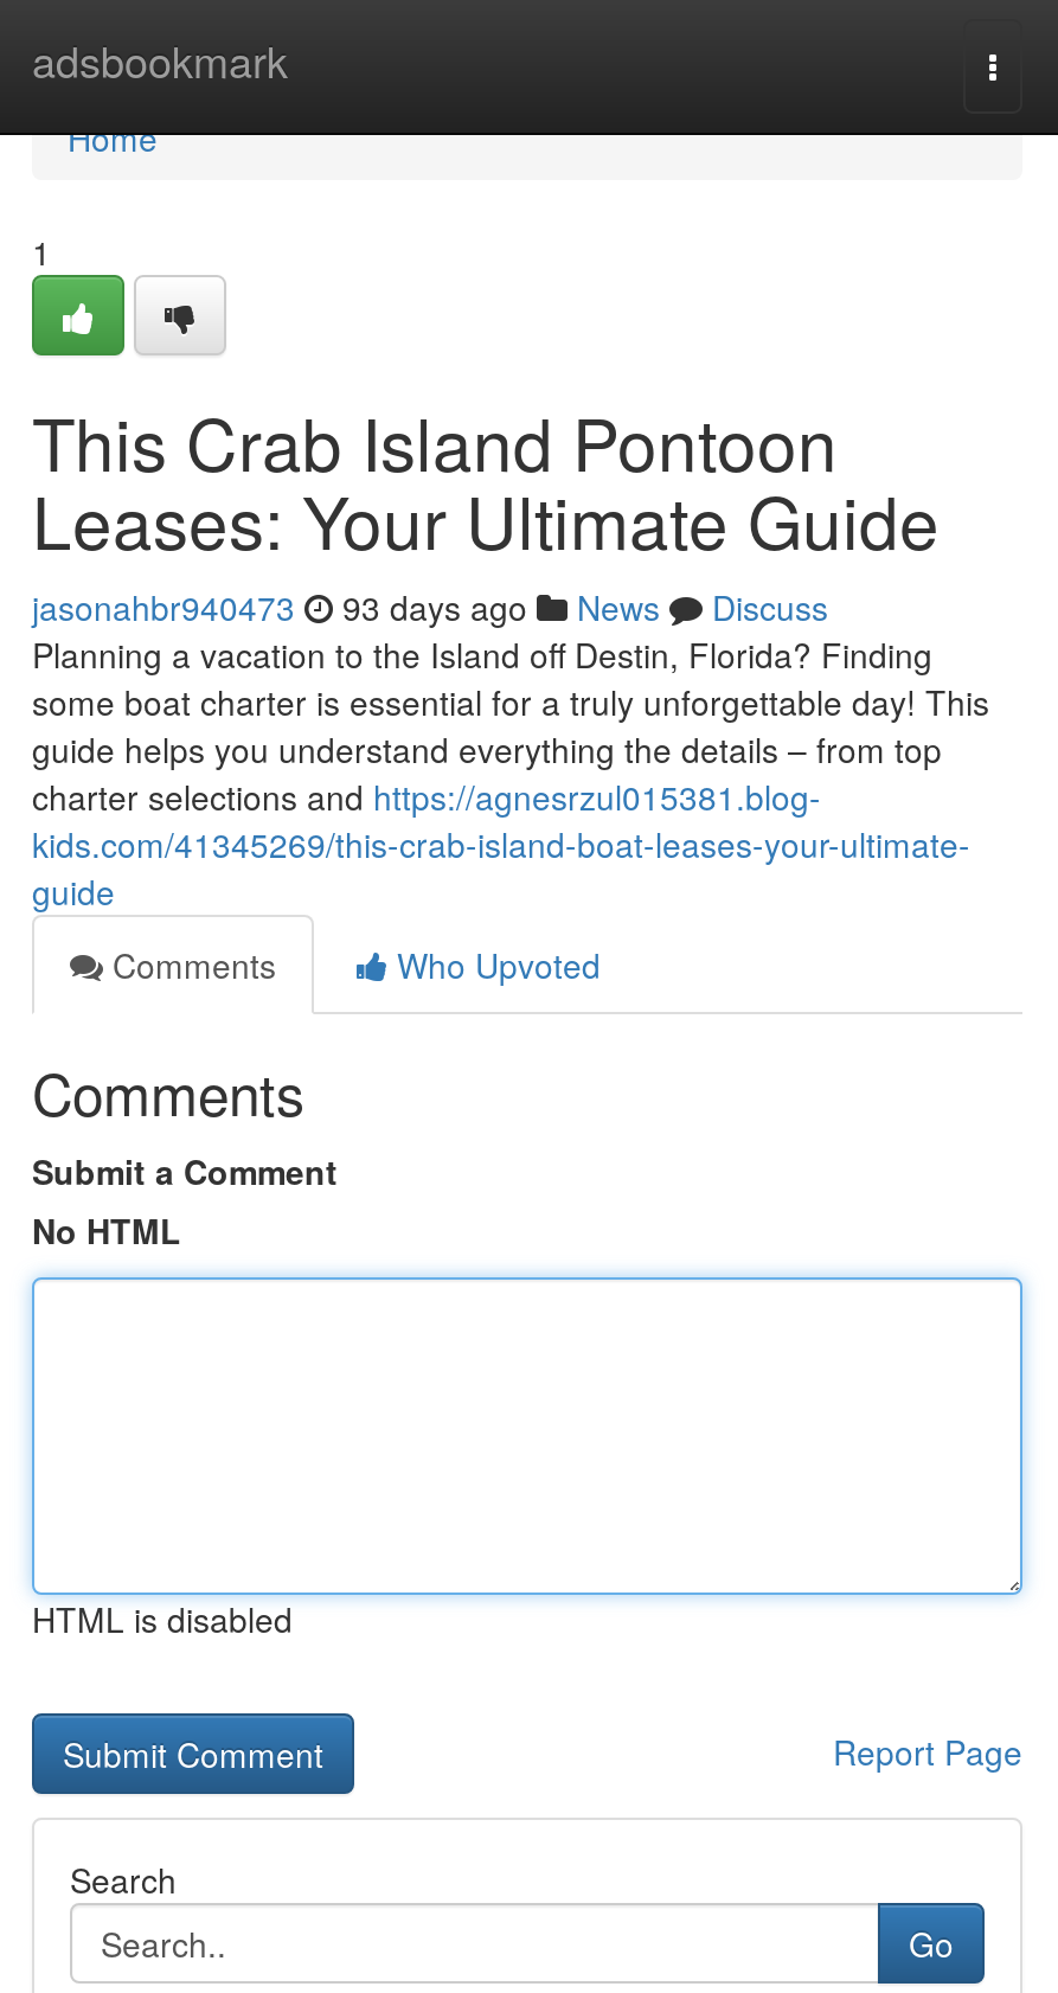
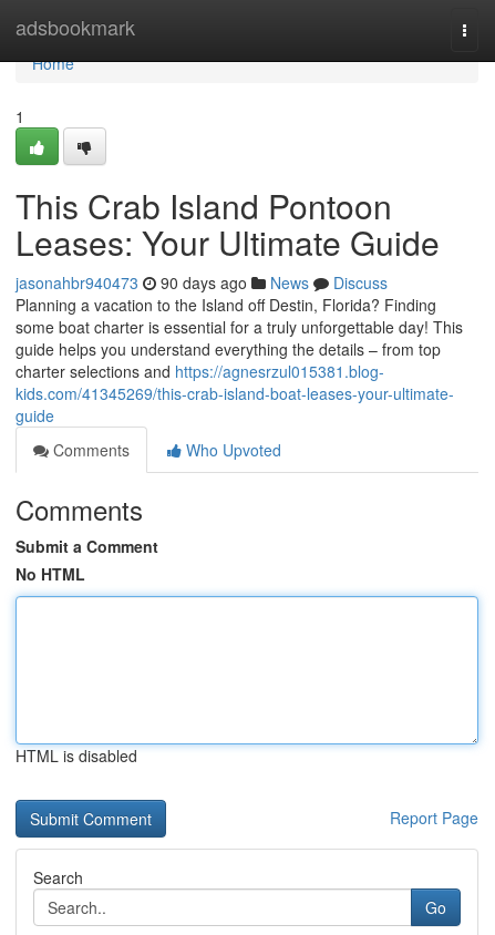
[32,583,828,630] jasonahbr940473 93 days ago News Discuss -> [16,271,388,294] jasonahbr940473 90 days ago News Discuss

